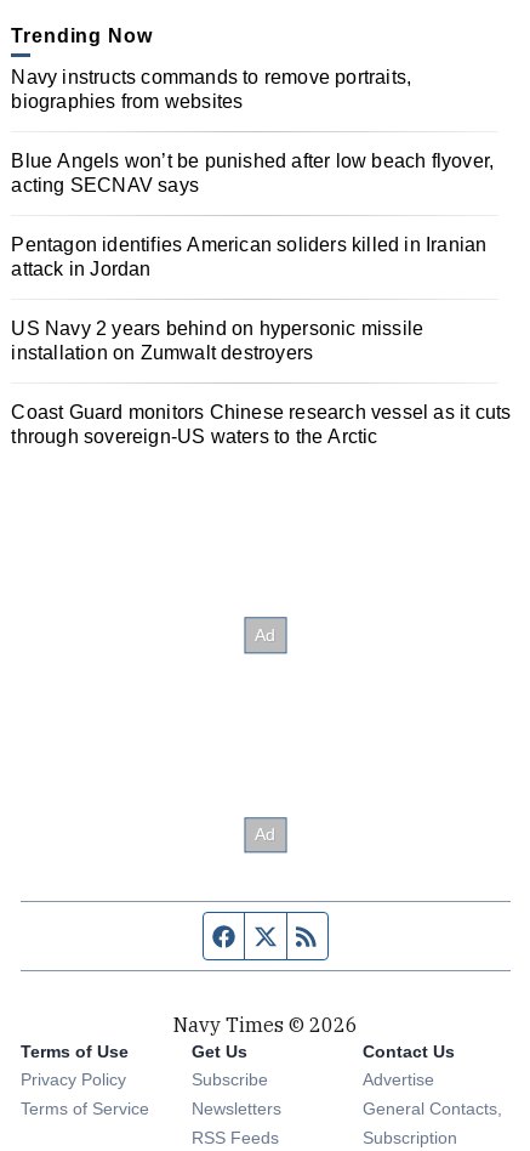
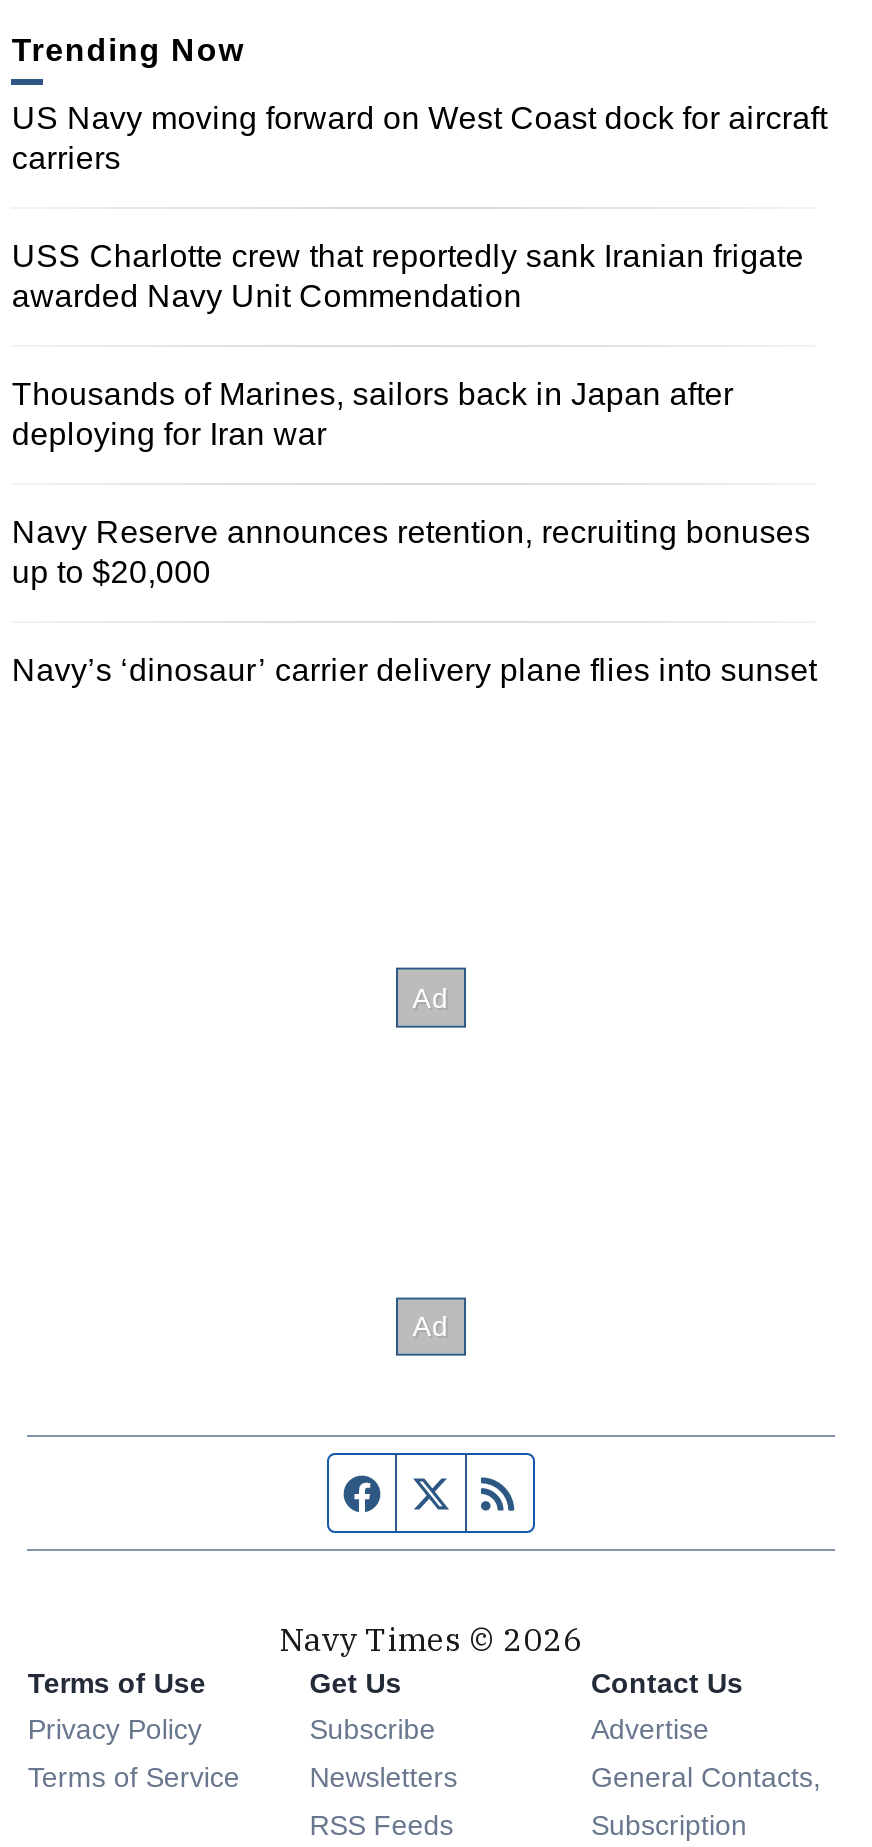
[11,67,411,112] Navy instructs commands to remove portraits, | biographies from websites -> [12,102,827,176] US Navy moving forward on West Coast dock for aircraft | carriers
[11,151,494,196] Blue Angels won’t be punished after low beach flyover, | acting SECNAV says -> [12,240,804,314] USS Charlotte crew that reportedly sank Iranian frigate | awarded Navy Unit Commendation
[11,234,487,279] Pentagon identifies American soliders killed in Iranian | attack in Jordan -> [12,377,733,451] Thousands of Marines, sailors back in Japan after | deploying for Iran war
[11,318,424,363] US Navy 2 years behind on hypersonic missile | installation on Zumwalt destroyers -> [12,515,811,589] Navy Reserve announces retention, recruiting bonuses | up to $20,000
[11,402,511,446] Coast Guard monitors Chinese research vessel as it cuts | through sovereign-US waters to the Arctic -> [12,652,817,686] Navy’s ‘dinosaur’ carrier delivery plane flies into sunset

